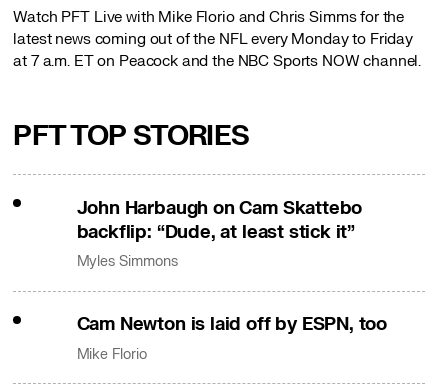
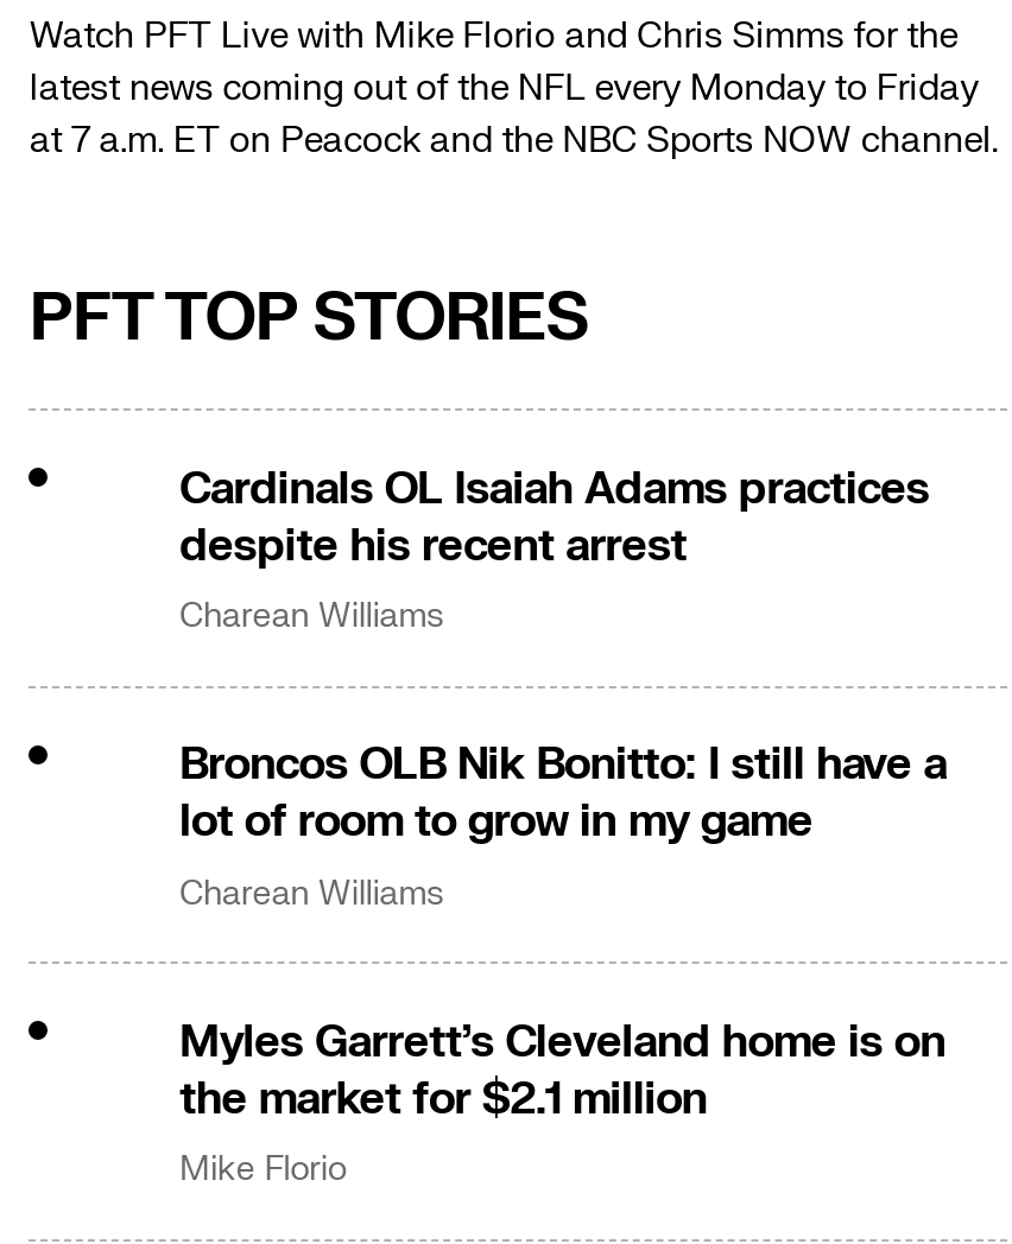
[76,196,387,336] John Harbaugh on Cam Skattebo | backflip: “Dude, at least stick it” | Myles Simmons | Cam Newton is laid off by ESPN, too -> [179,461,946,1128] Cardinals OL Isaiah Adams practices | despite his recent arrest | Charean Williams | Broncos OLB Nik Bonitto: I still have a | lot of room to grow in my game | Charean Williams | Myles Garrett’s Cleveland home is on | the market for $2.1 million

